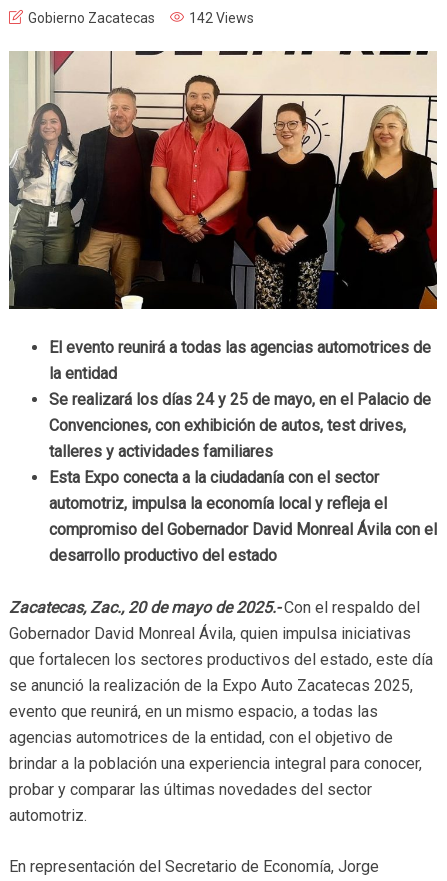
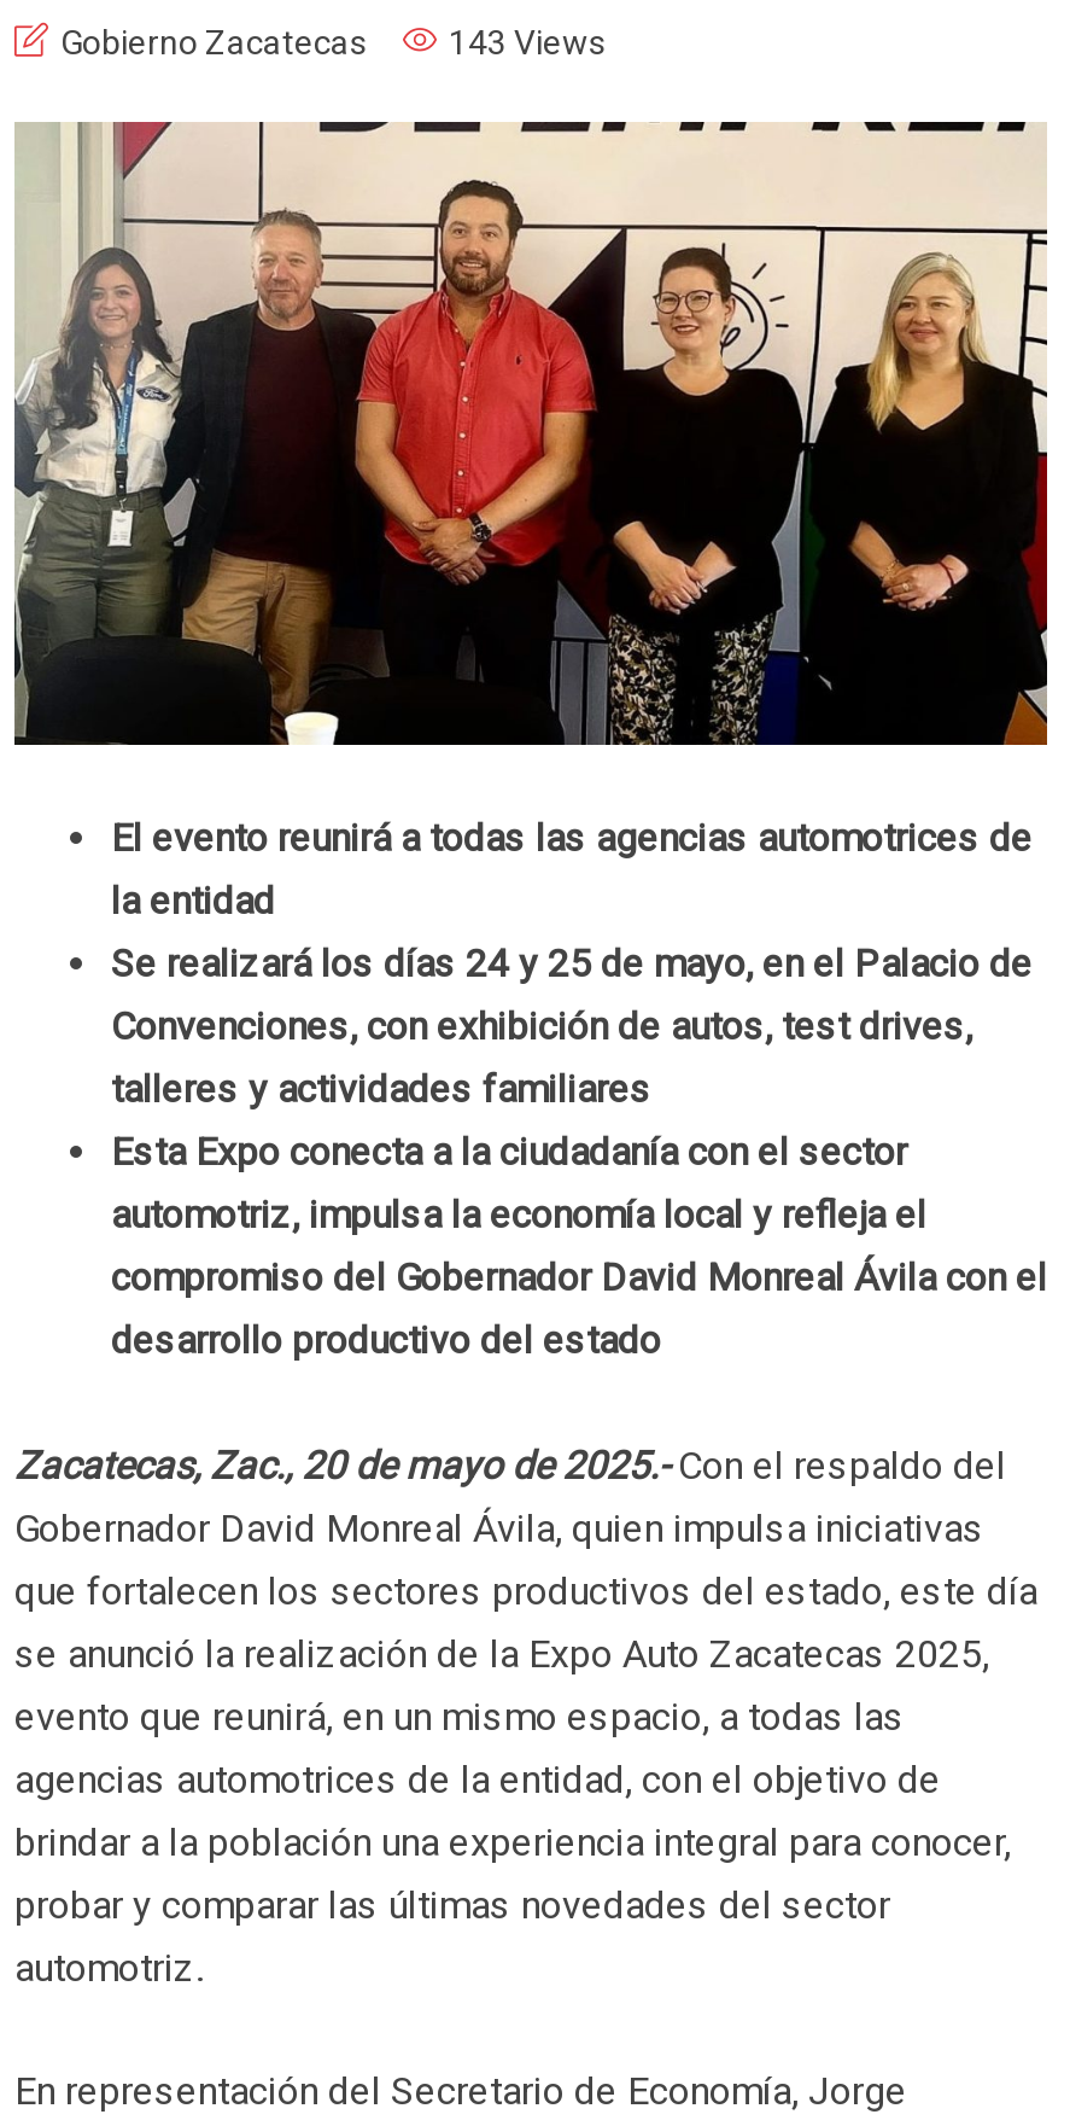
[189,10,254,26] 142 Views -> [449,23,606,62] 143 Views

